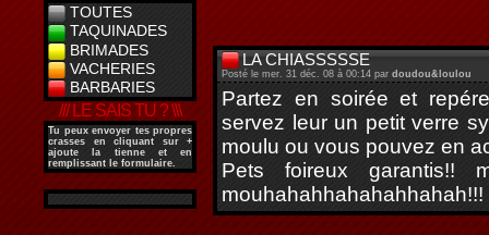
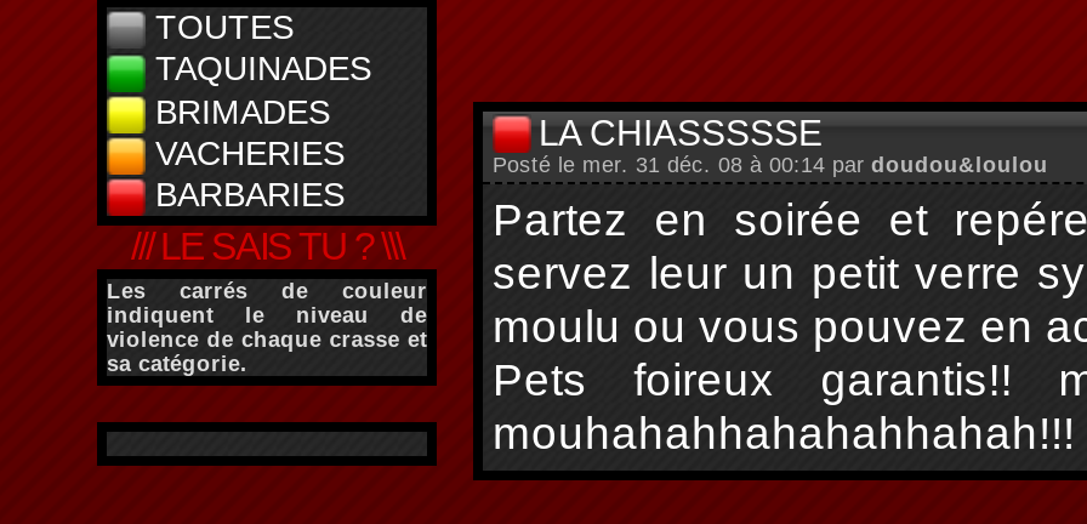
[48,126,192,169] Tu peux envoyer tes propres | crasses en cliquant sur + | ajoute la tienne et en | remplissant le formulaire. -> [107,280,427,377] Les carrés de couleur | indiquent le niveau de | violence de chaque crasse et | sa catégorie.

